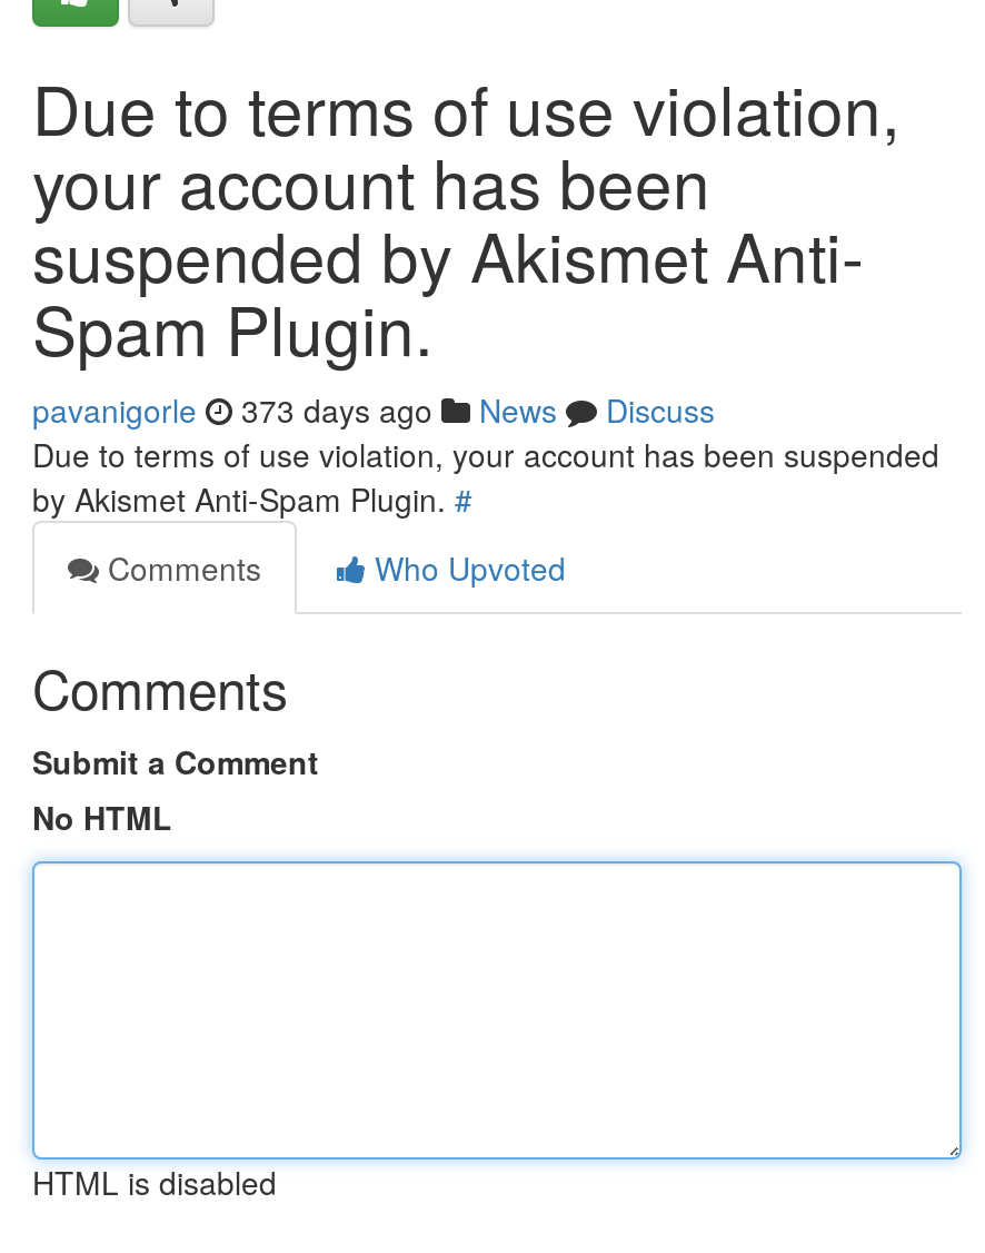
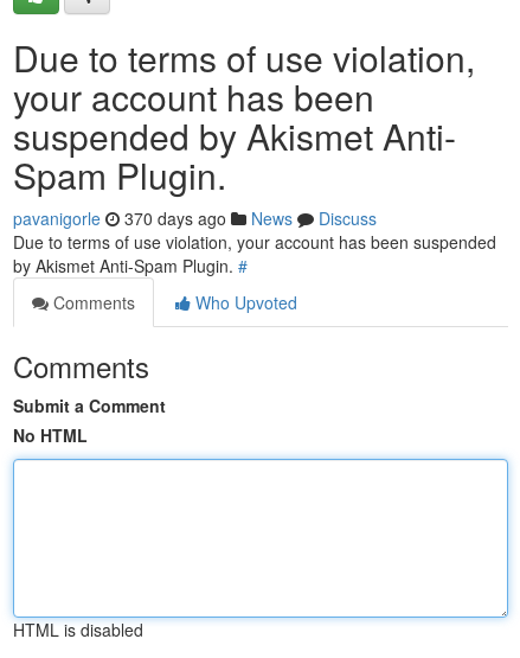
[32,387,715,432] pavanigorle 373 days ago News Discuss -> [13,206,377,230] pavanigorle 370 days ago News Discuss

